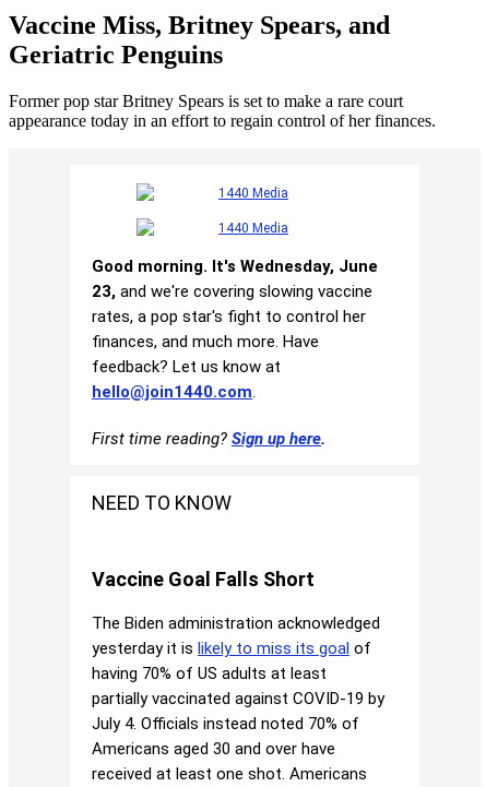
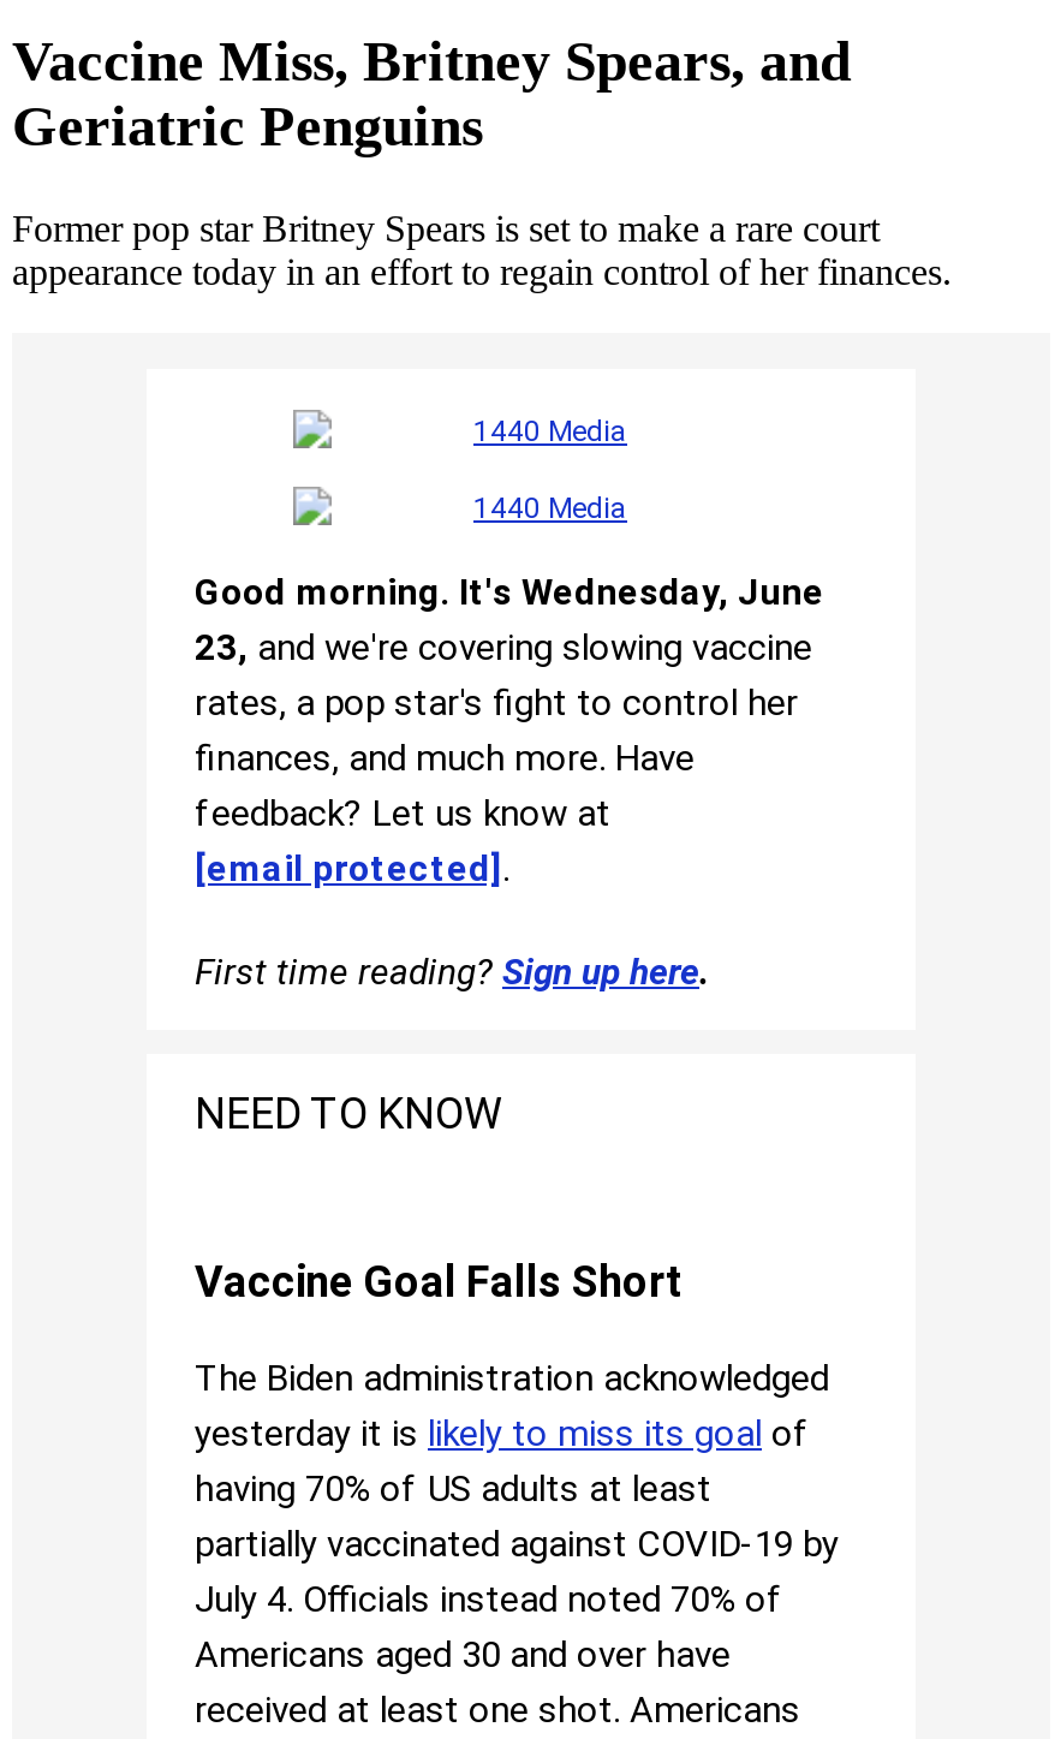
[92,382,256,401] hello@join1440.com. -> [195,847,509,890] [email protected].

